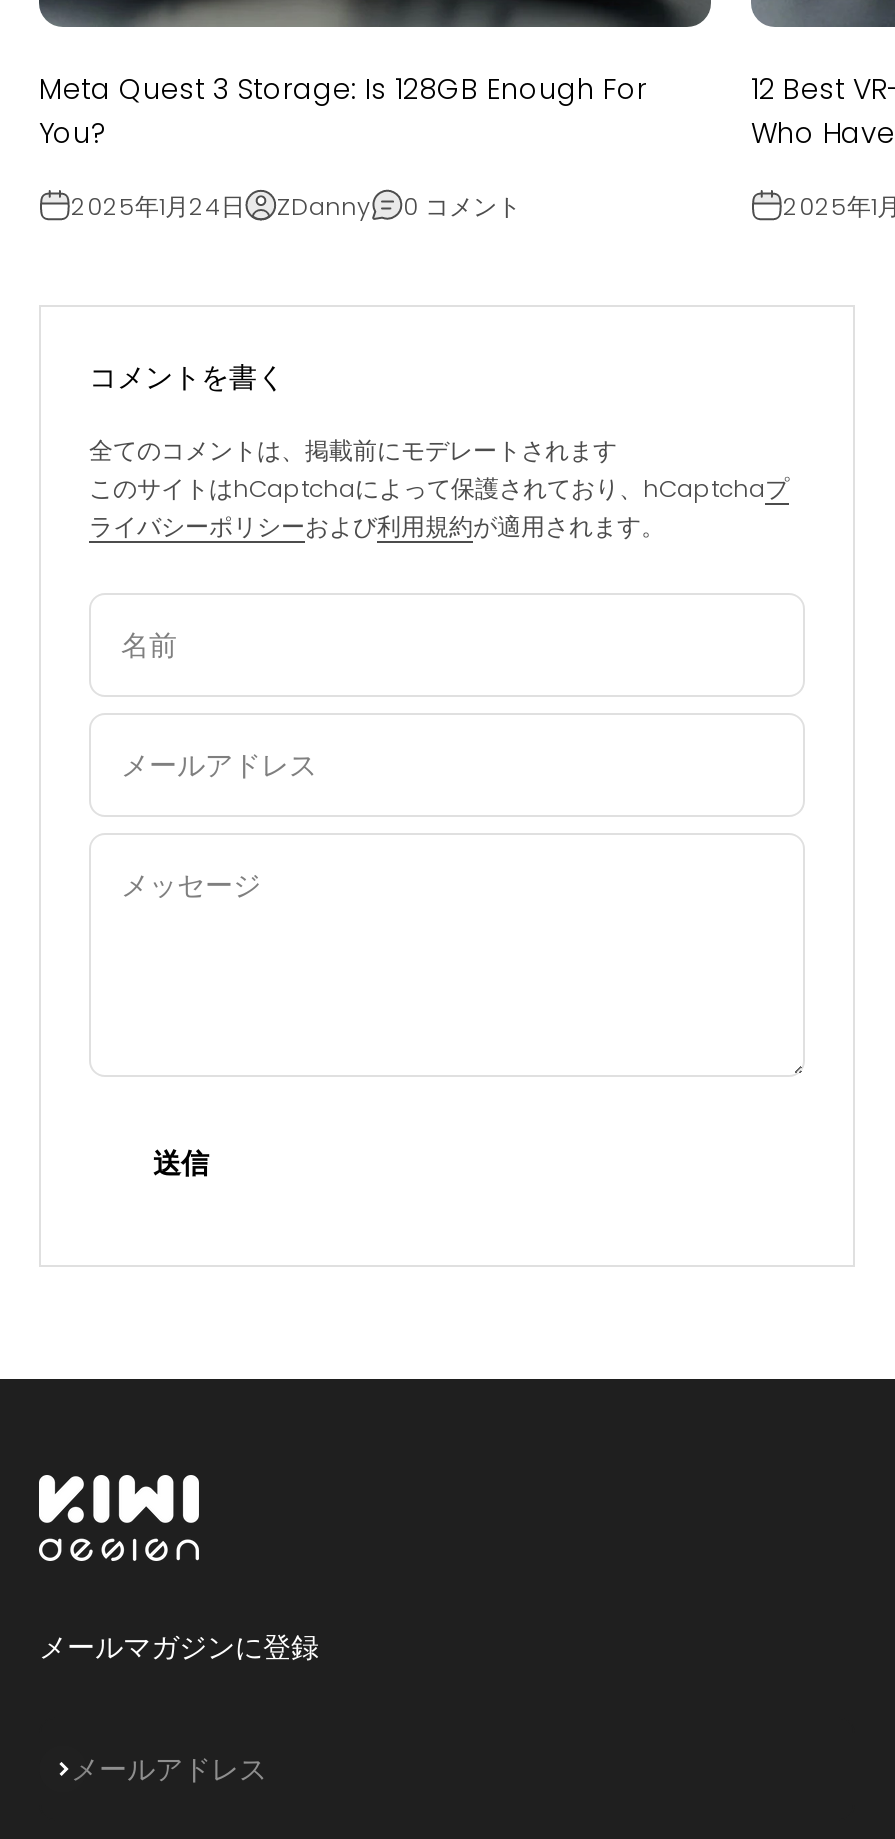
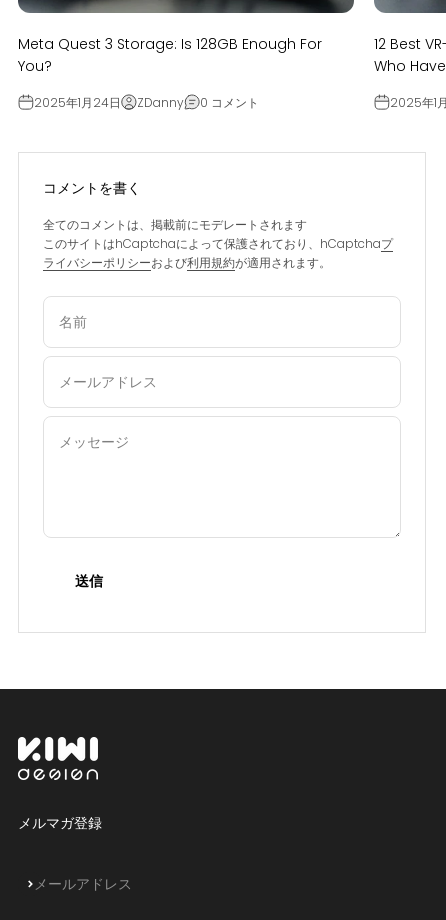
[39,1626,319,1666] メールマガジンに登録 -> [18,813,106,833] メルマガ登録

